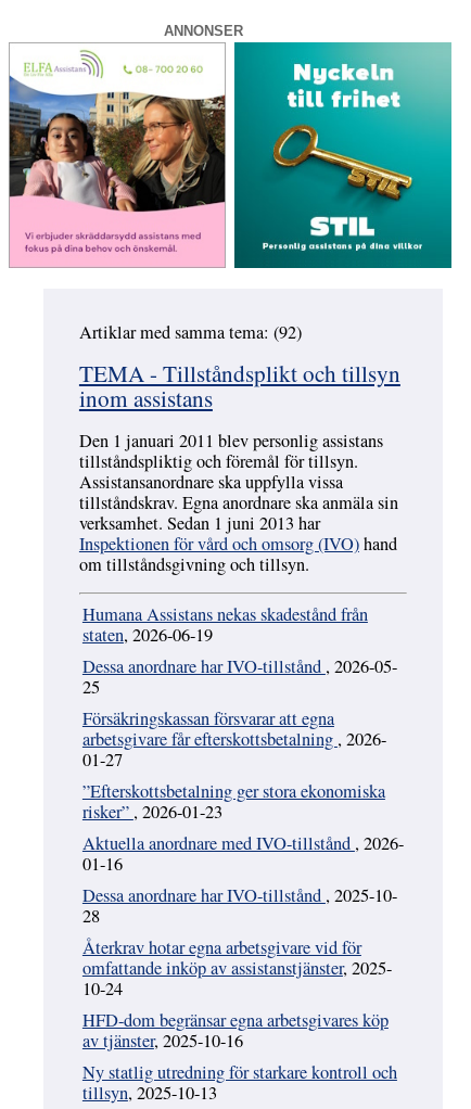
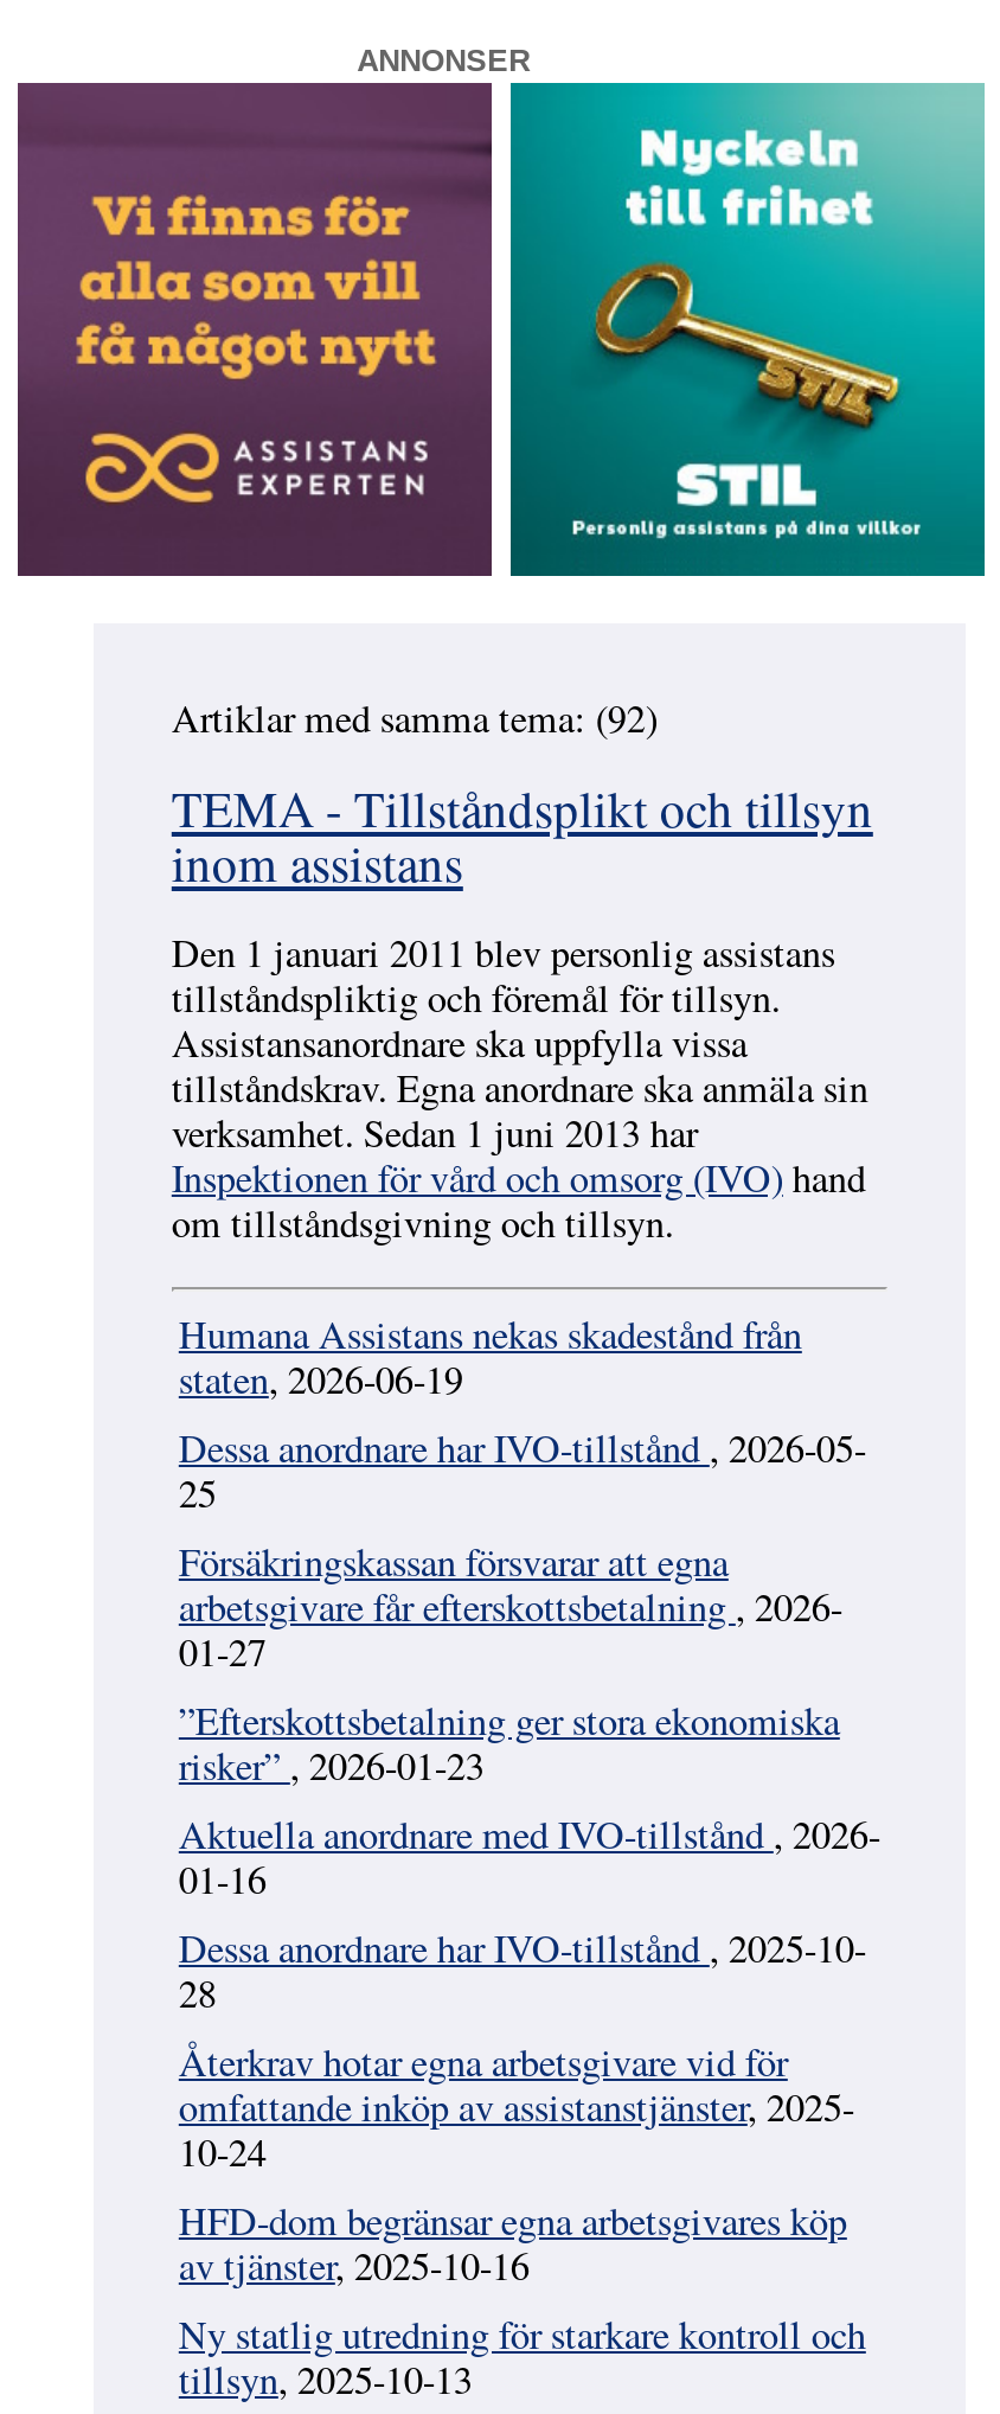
[9,42,226,267] [image] -> [18,82,494,577] [image]

